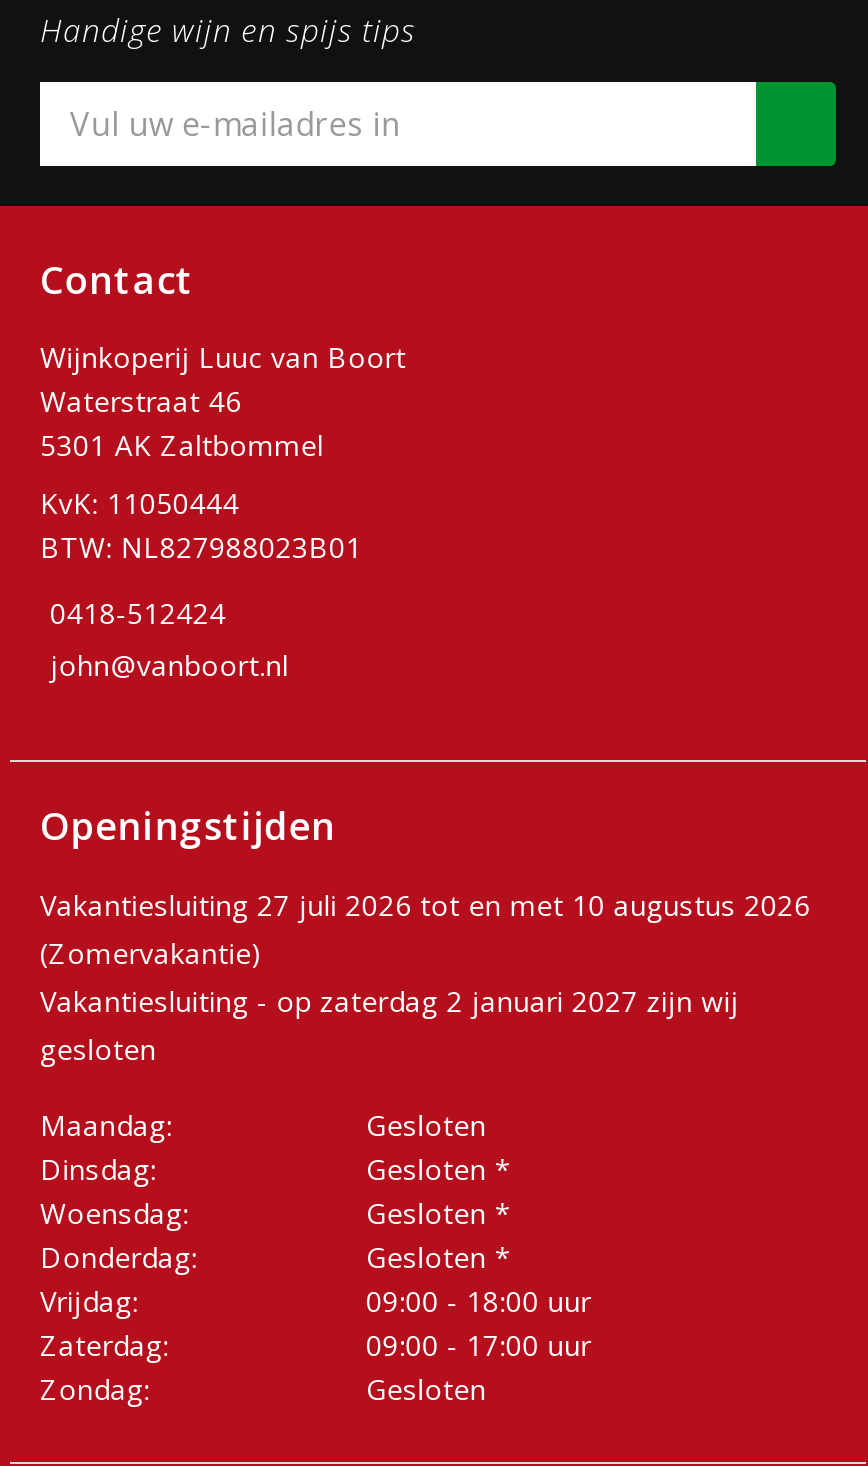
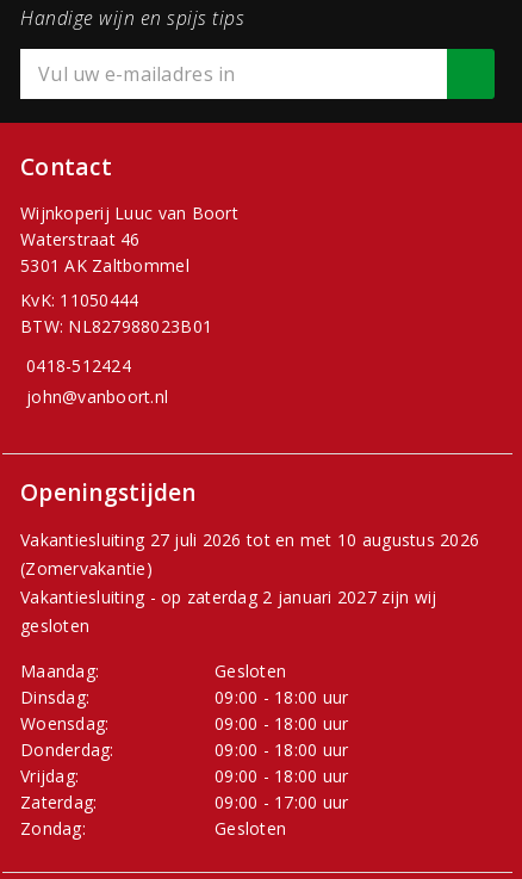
[366,1150,511,1188] Gesloten * -> [215,686,349,709] 09:00 - 18:00 uur
[366,1194,511,1232] Gesloten * -> [215,712,349,735] 09:00 - 18:00 uur
[366,1238,511,1276] Gesloten * -> [215,739,349,761] 09:00 - 18:00 uur

